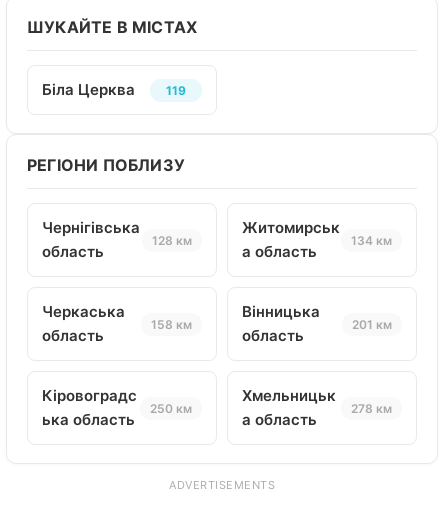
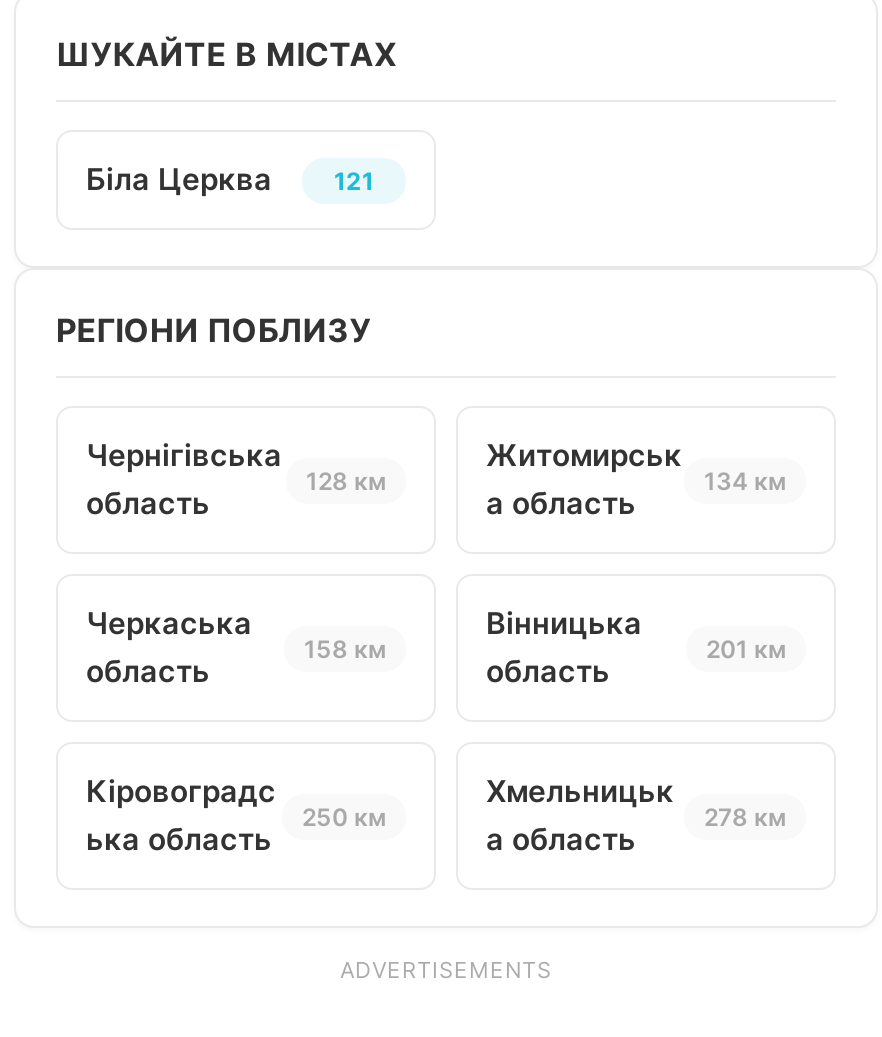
[166,82,186,97] 119 -> [334,165,374,195] 121

